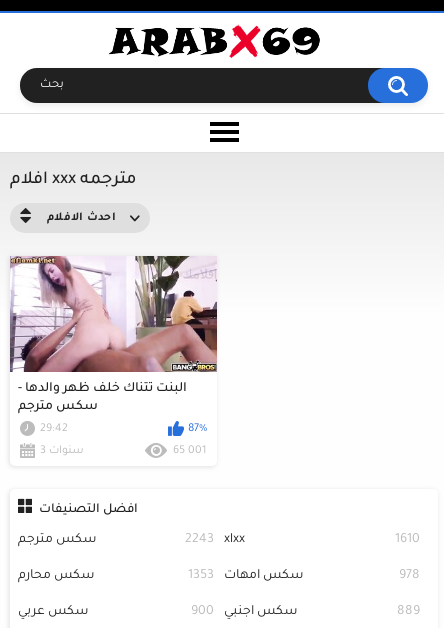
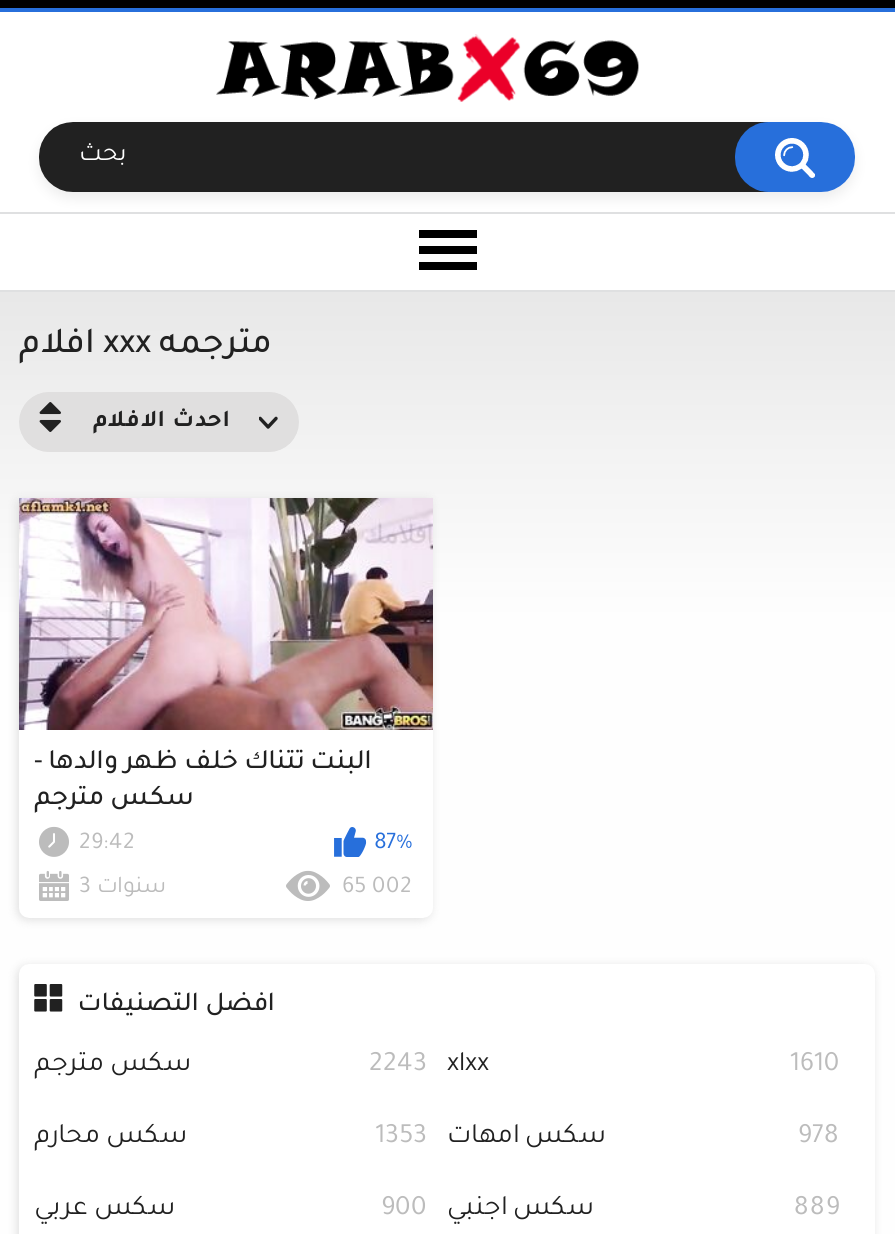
[172,445,206,457] 65 001 -> [342,876,412,900] 65 002

